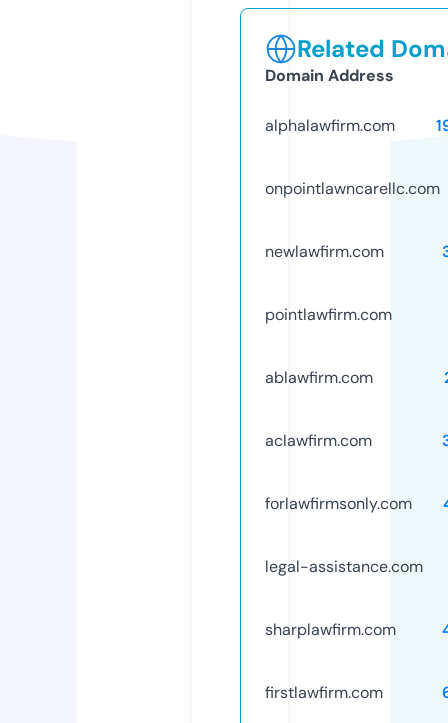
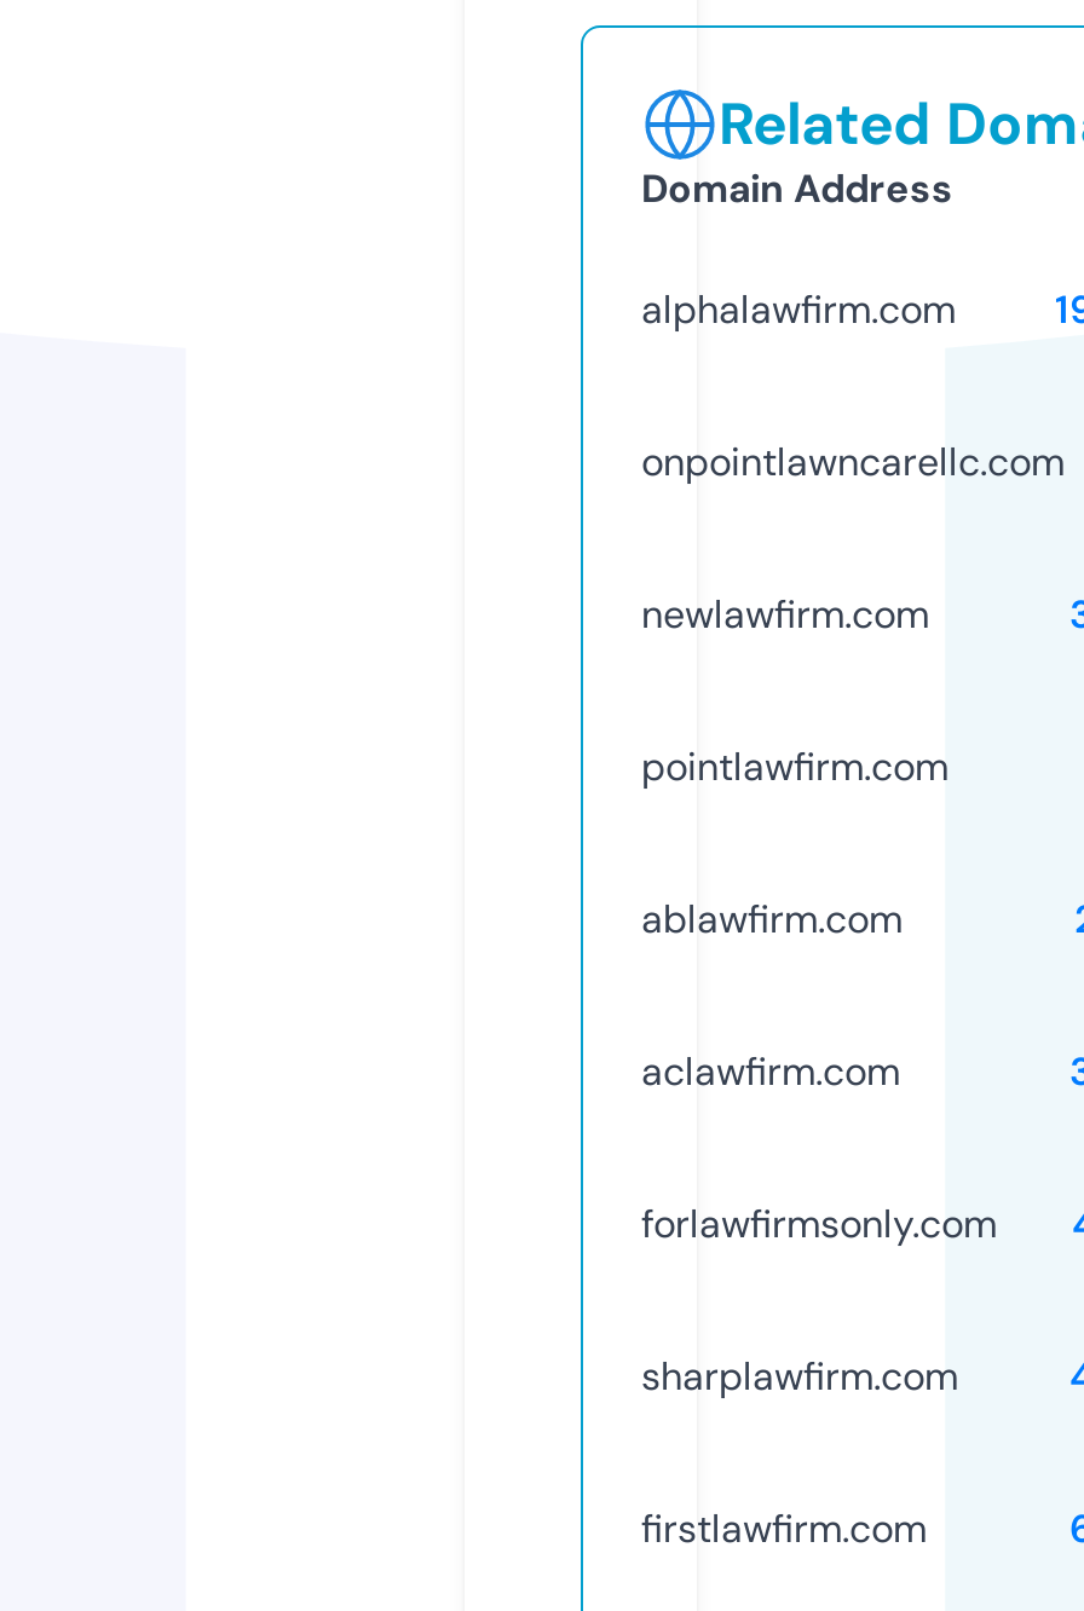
[265,556,423,577] legal-assistance.com -> none

